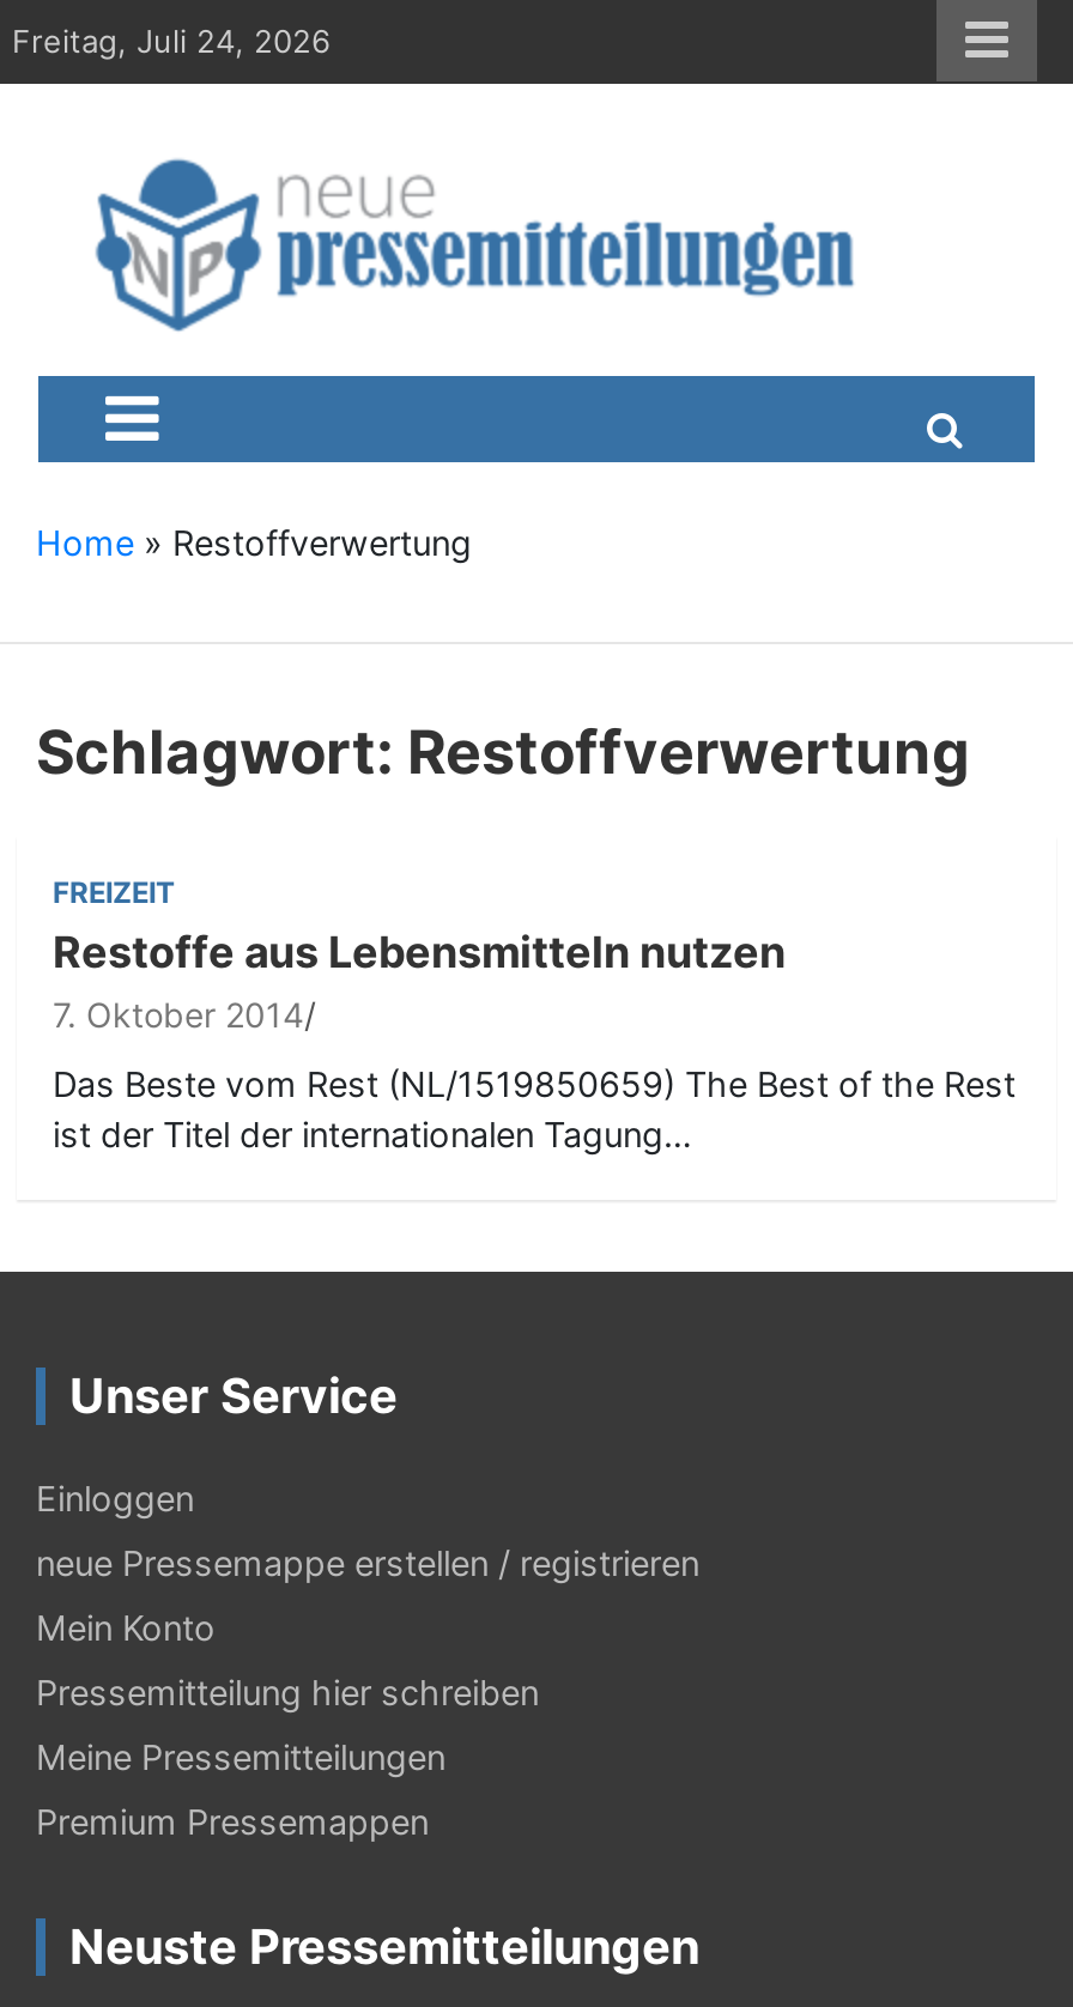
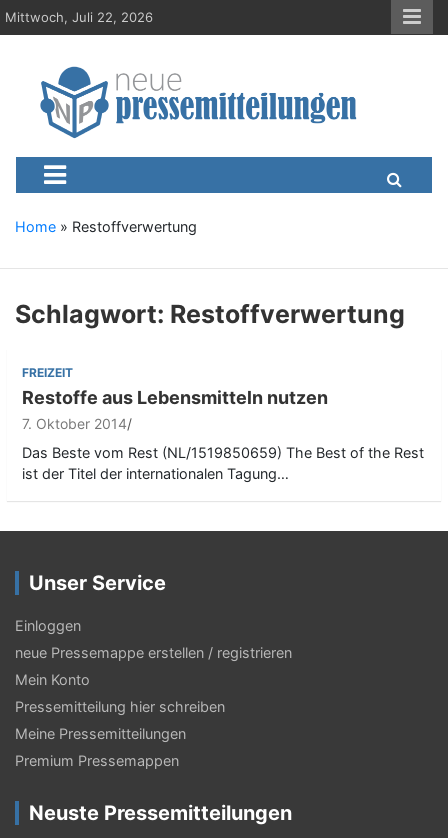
[12,22,331,60] Freitag, Juli 24, 2026 -> [5,9,153,25] Mittwoch, Juli 22, 2026

